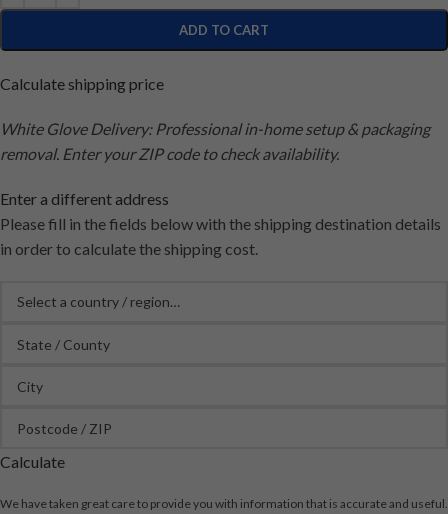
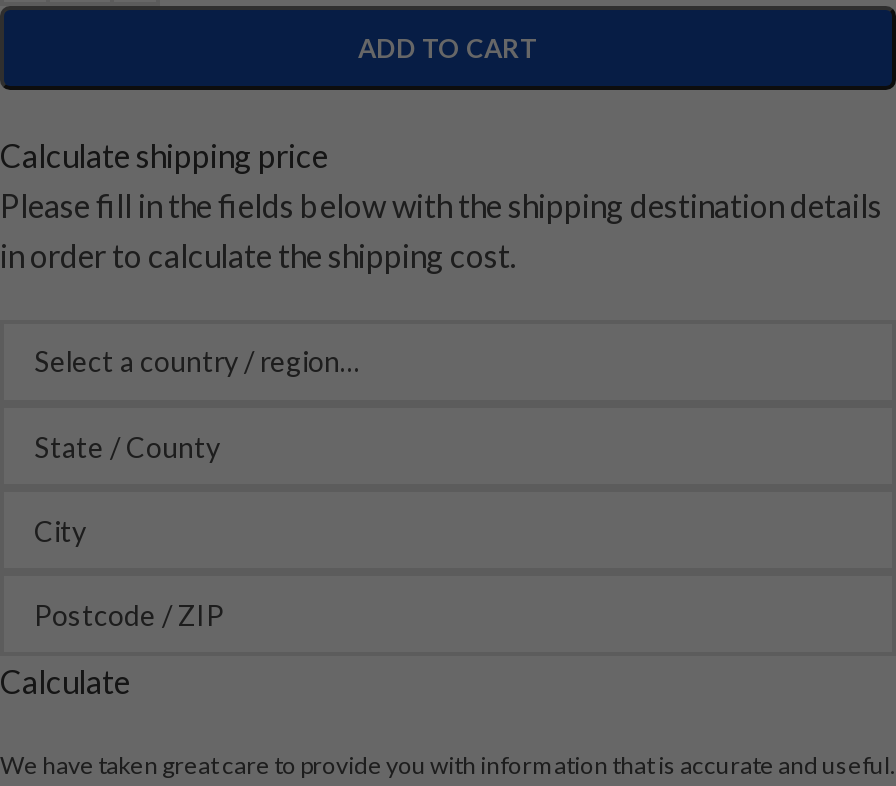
[0,119,430,208] White Glove Delivery: Professional in-home setup & packaging | removal. Enter your ZIP code to check availability. | Enter a different address -> none

